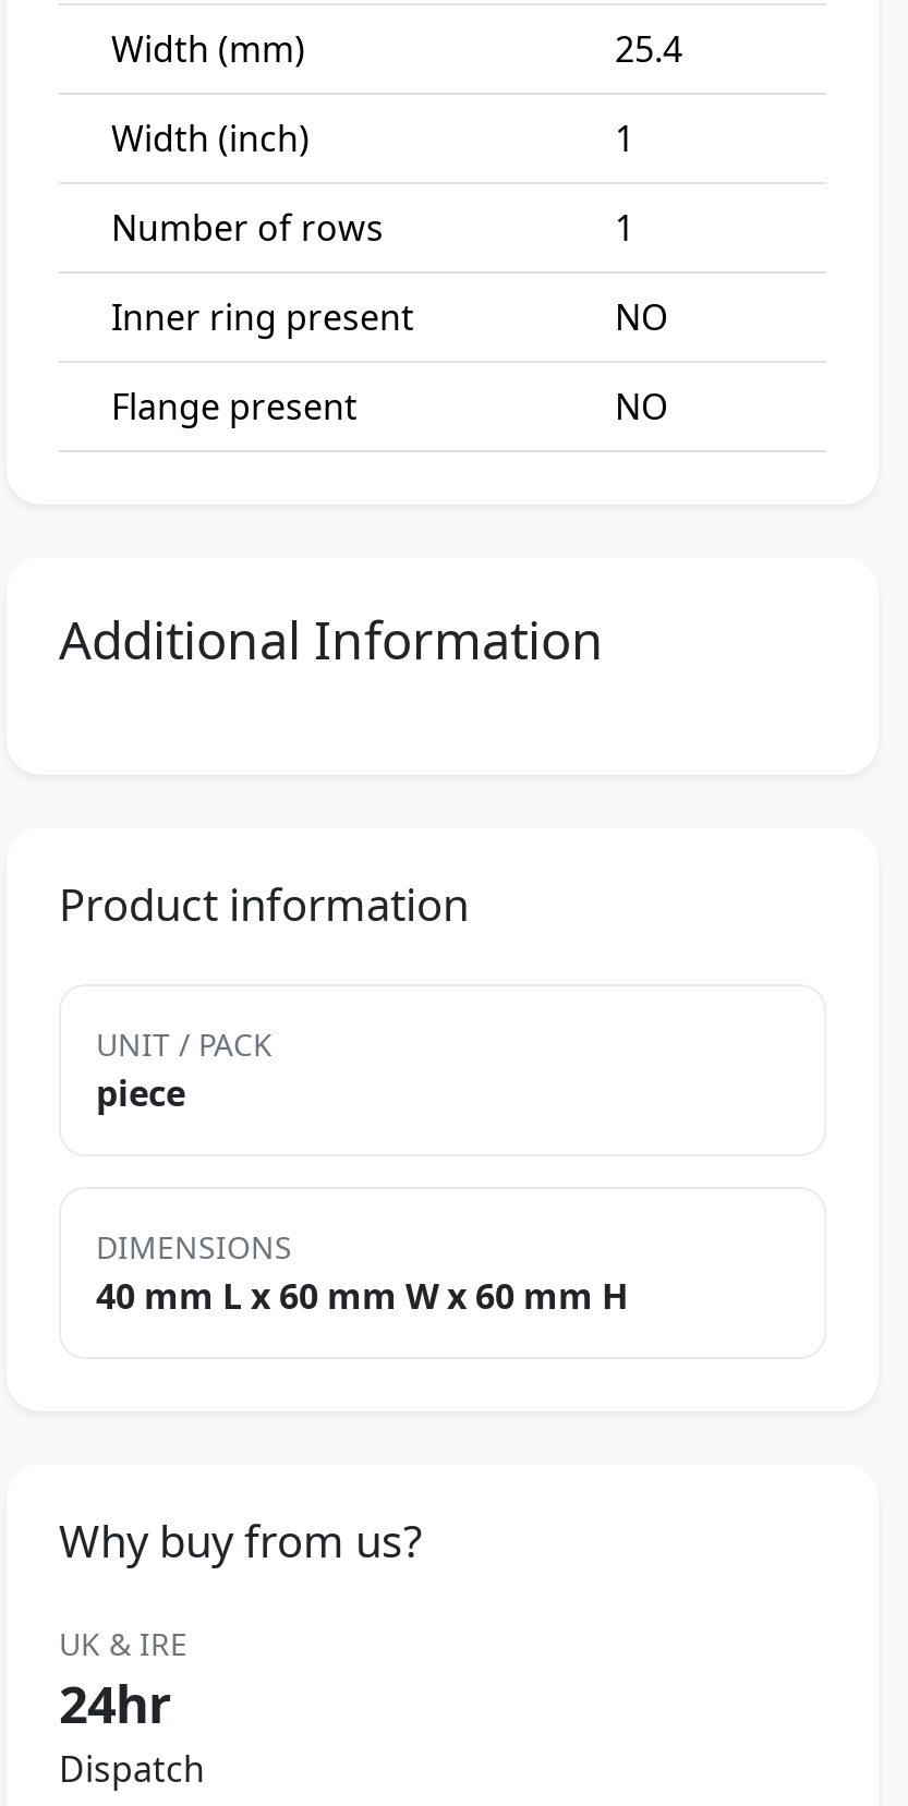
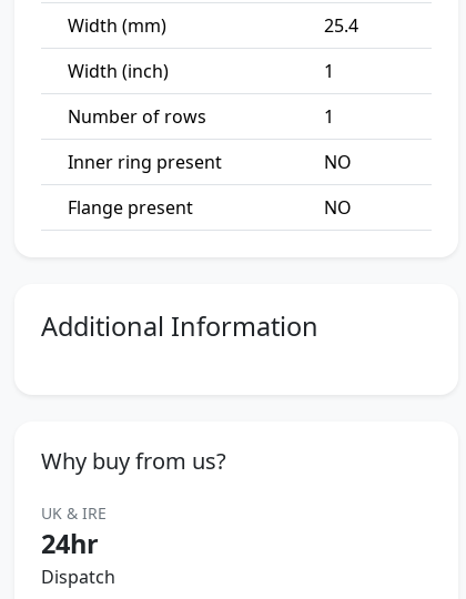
[59,875,628,1319] Product information | UNIT / PACK | piece | DIMENSIONS | 40 mm L x 60 mm W x 60 mm H -> none

